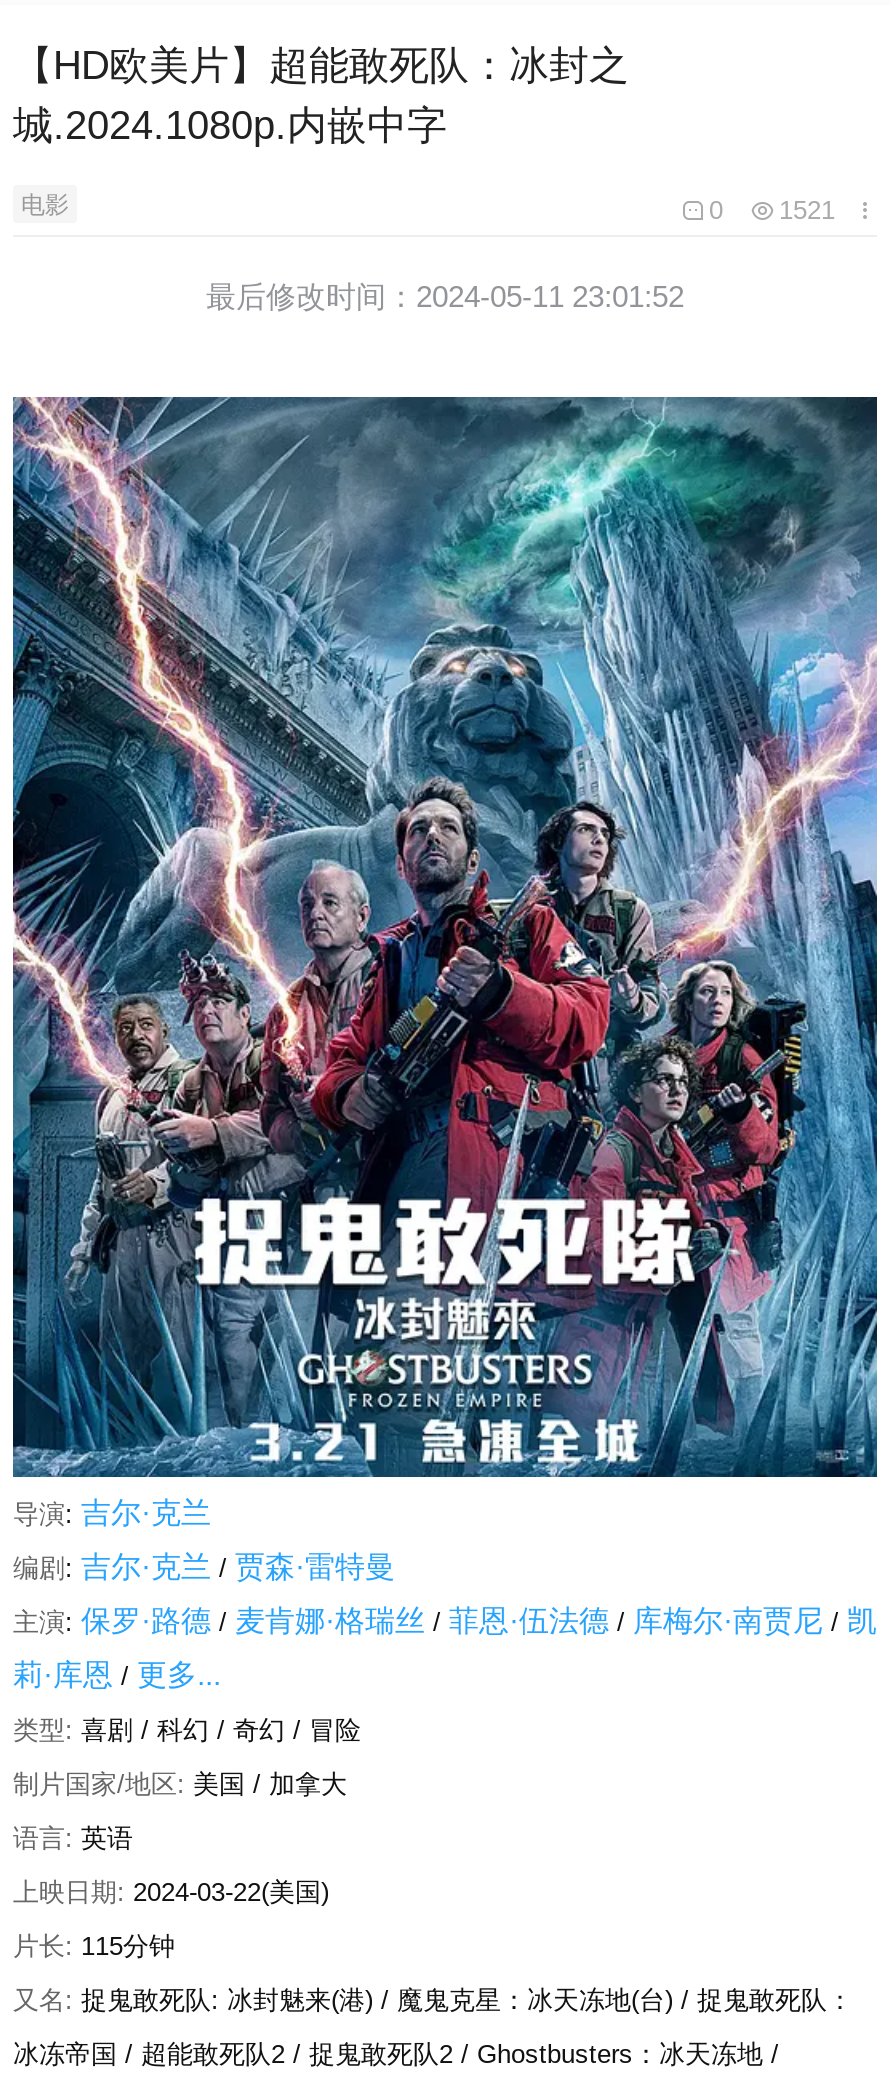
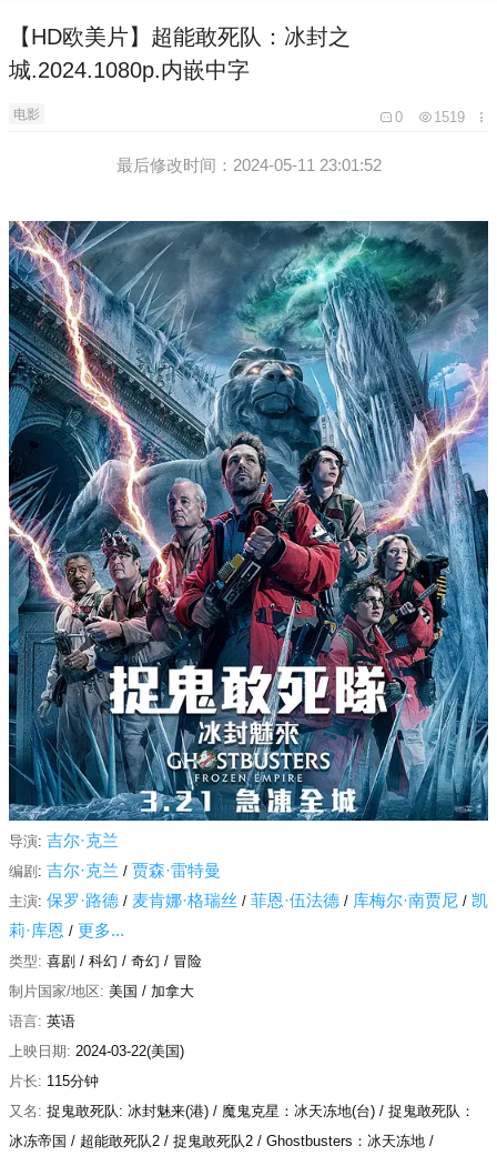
[709,195,843,225] 0 1521 -> [395,109,469,125] 0 1519

